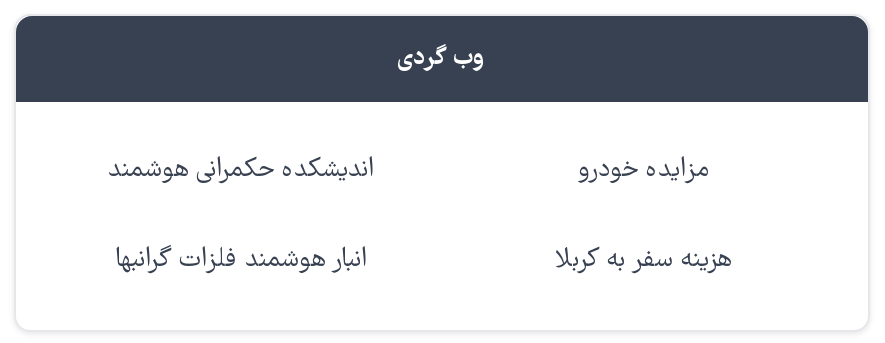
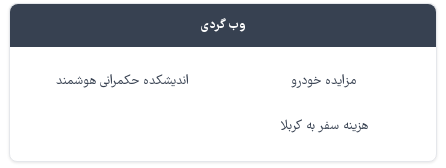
[115,241,367,279] انبار هوشمند فلزات گرانبها -> none

